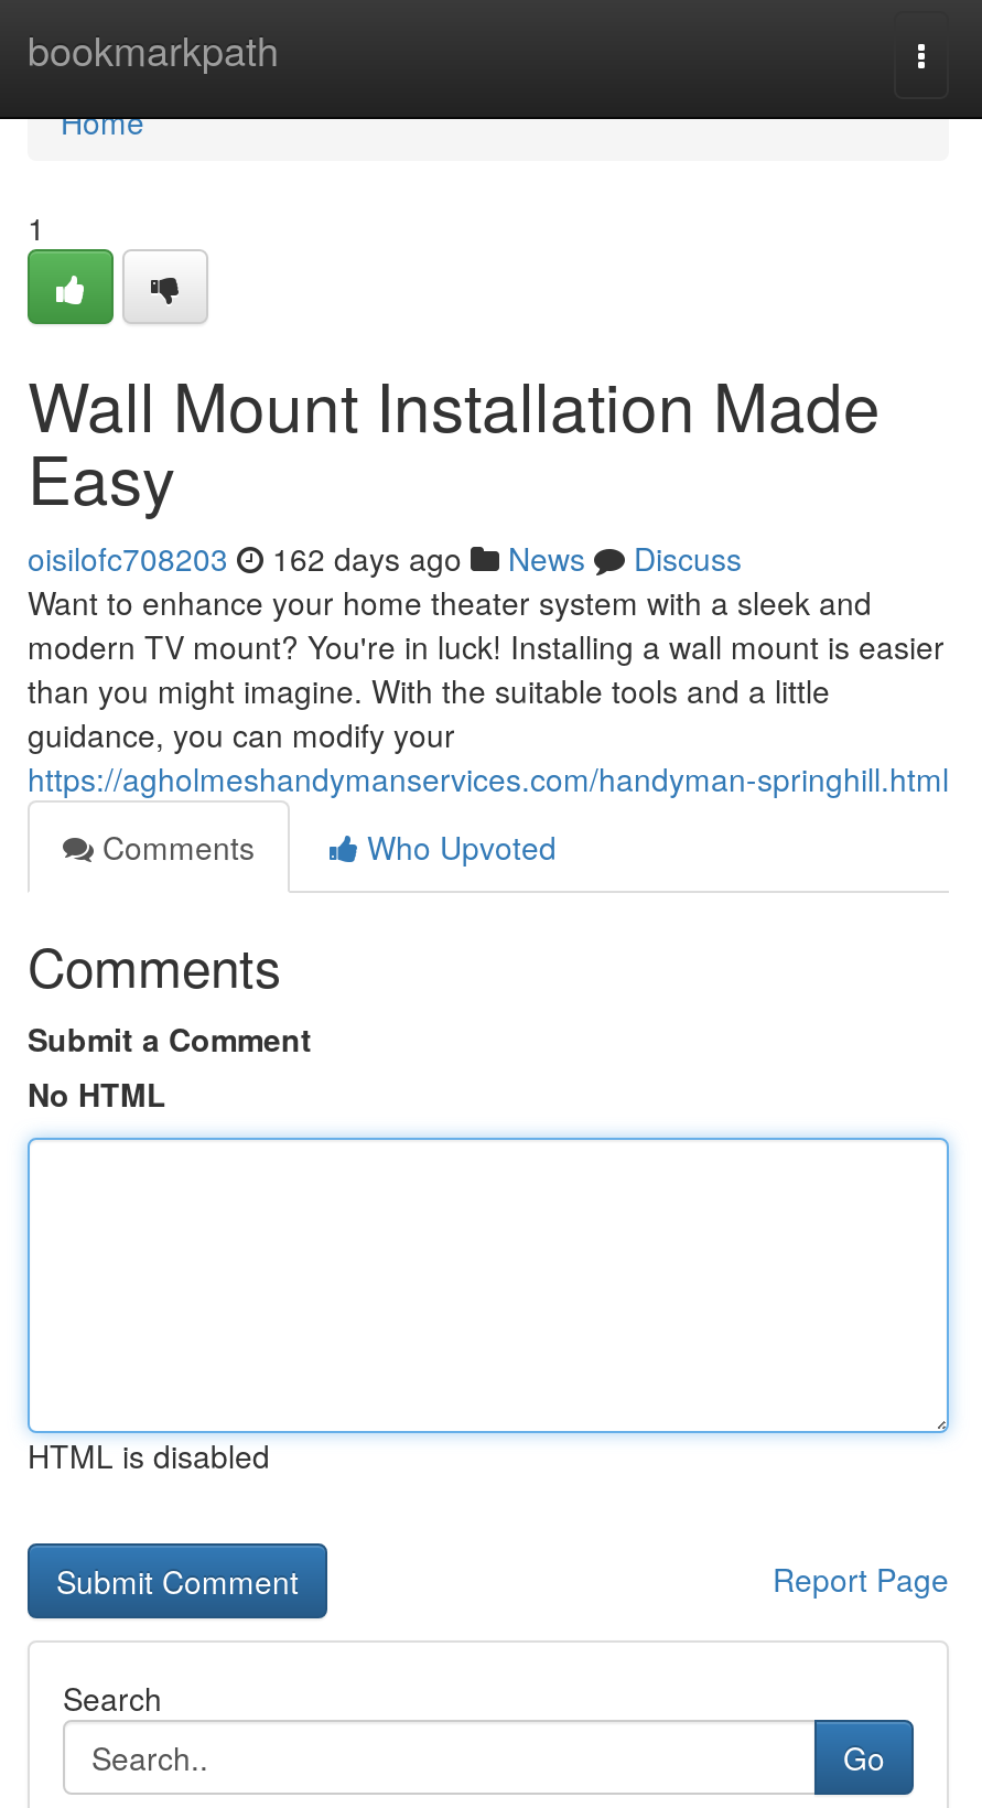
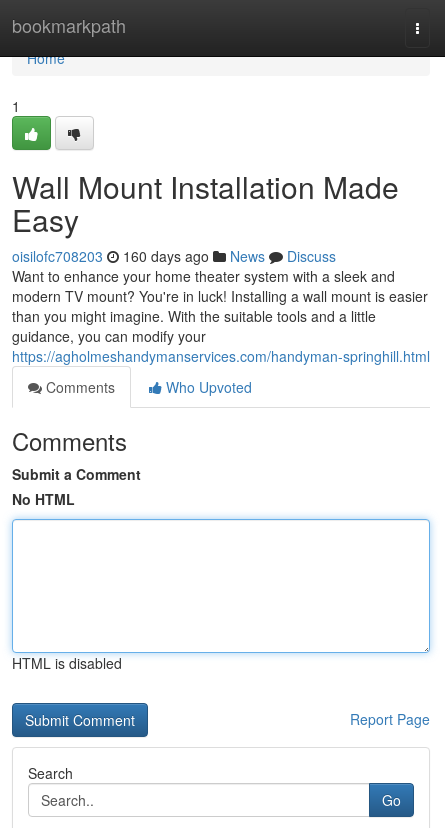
[28,536,742,580] oisilofc708203 162 days ago News Discuss -> [12,246,336,266] oisilofc708203 160 days ago News Discuss

